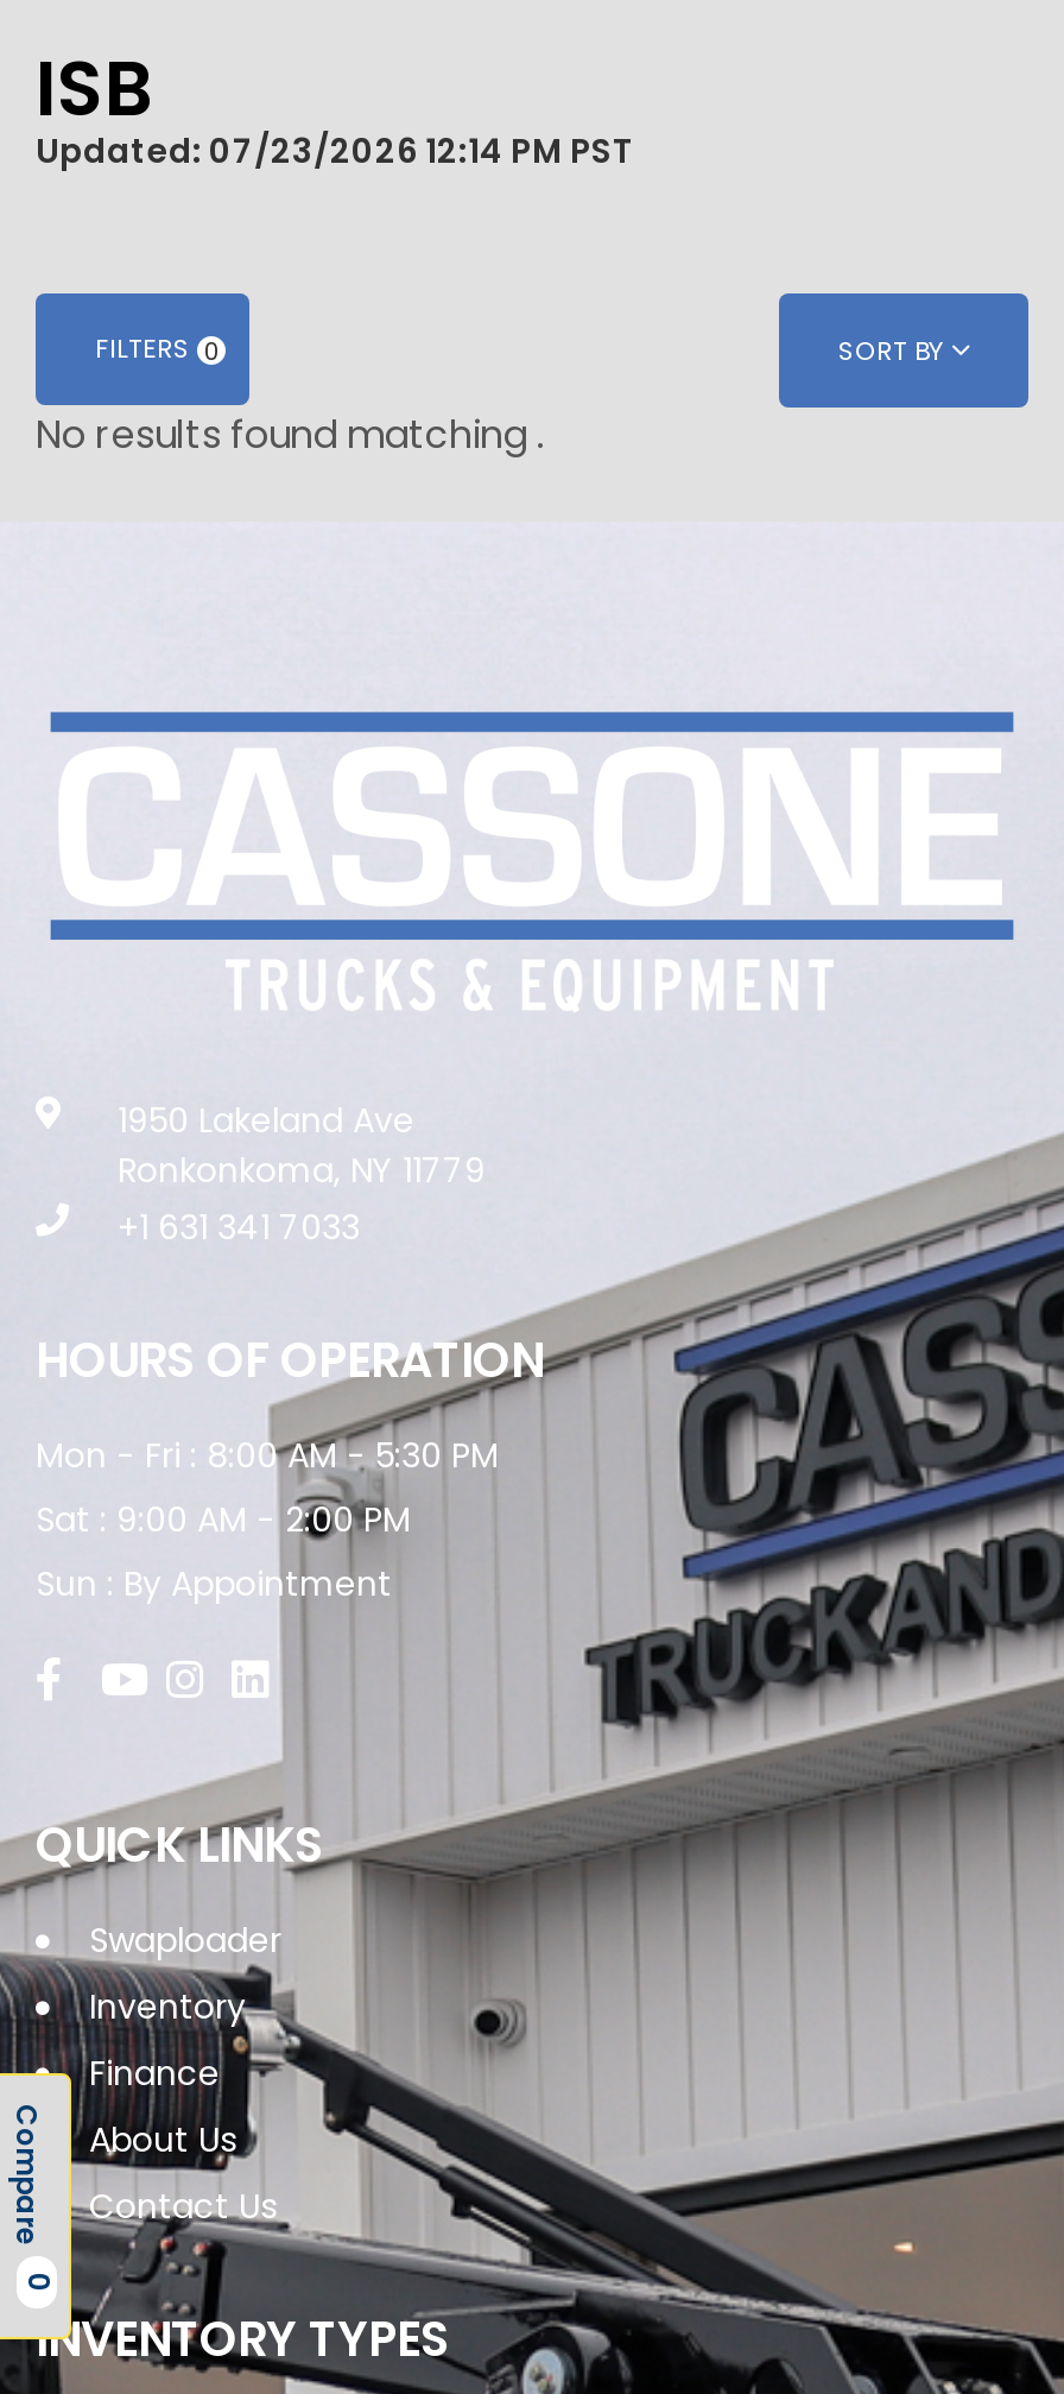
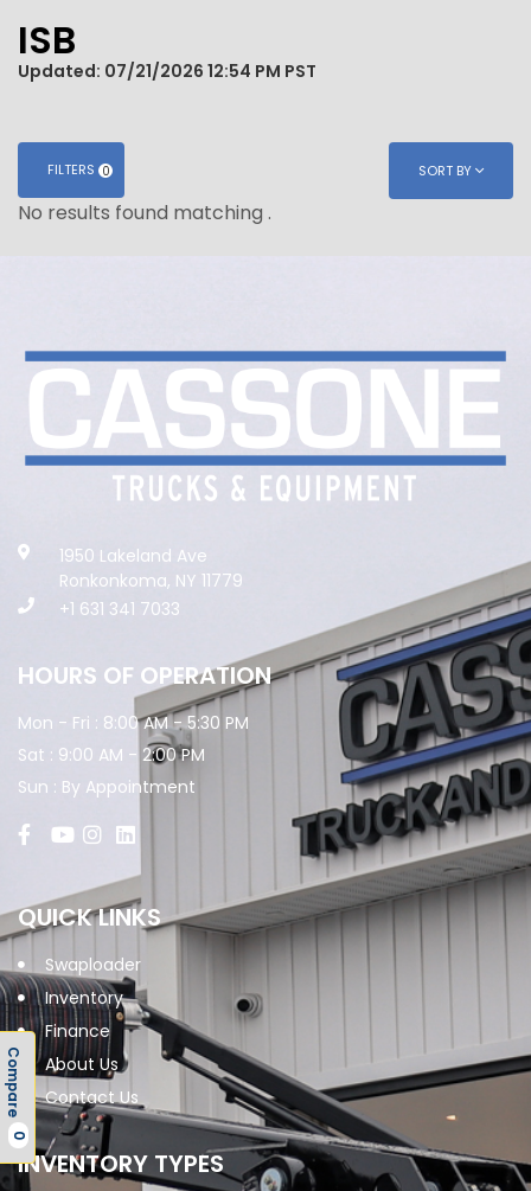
[36,126,634,173] Updated: 07/23/2026 12:14 PM PST -> [18,60,316,84] Updated: 07/21/2026 12:54 PM PST

